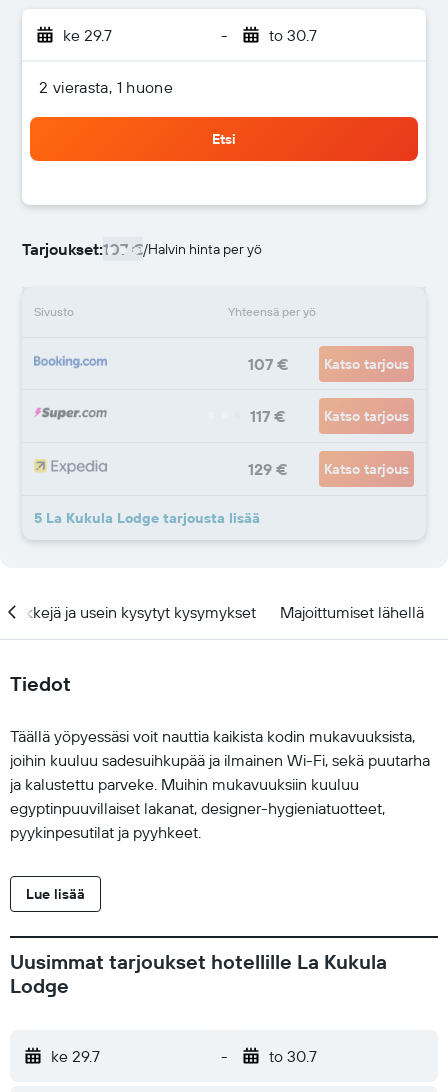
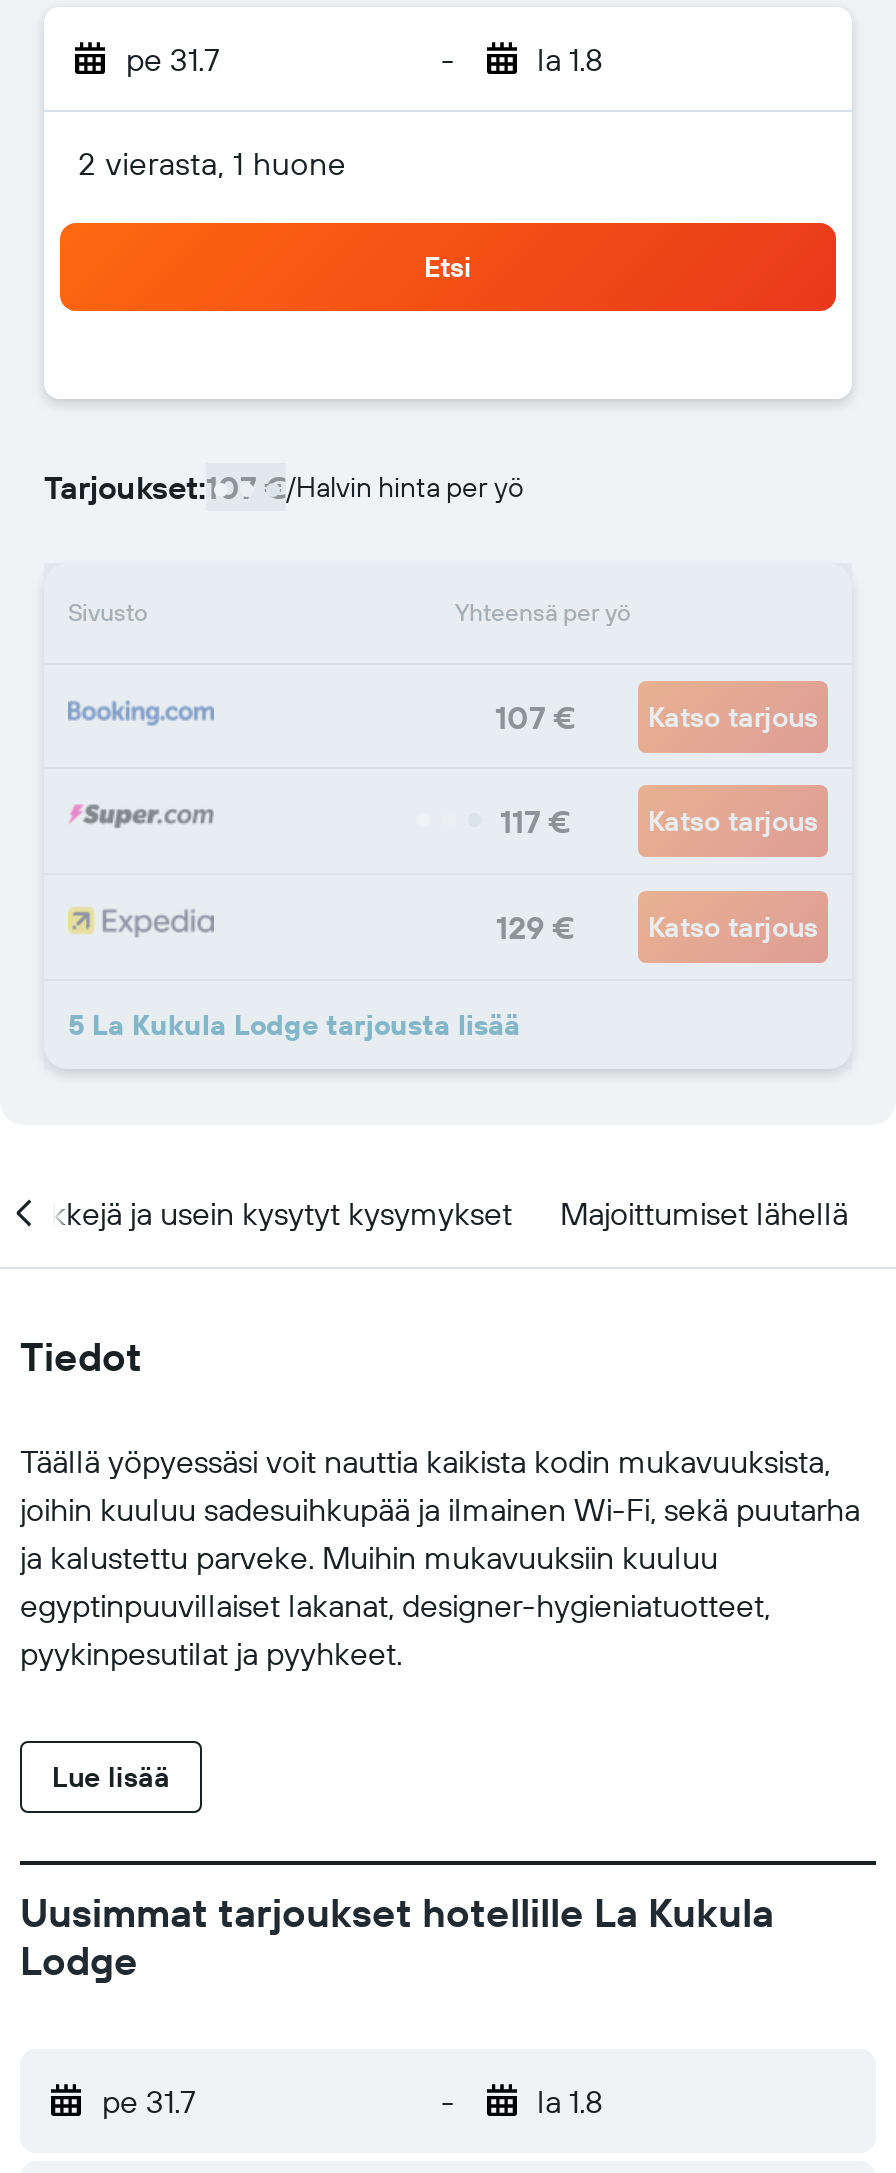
[63,25,112,45] ke 29.7 -> [126,39,220,79] pe 31.7
[268,25,316,45] to 30.7 -> [537,39,603,79] la 1.8
[51,1046,100,1066] ke 29.7 -> [102,2081,196,2121] pe 31.7
[268,1046,316,1066] to 30.7 -> [537,2081,603,2121] la 1.8

